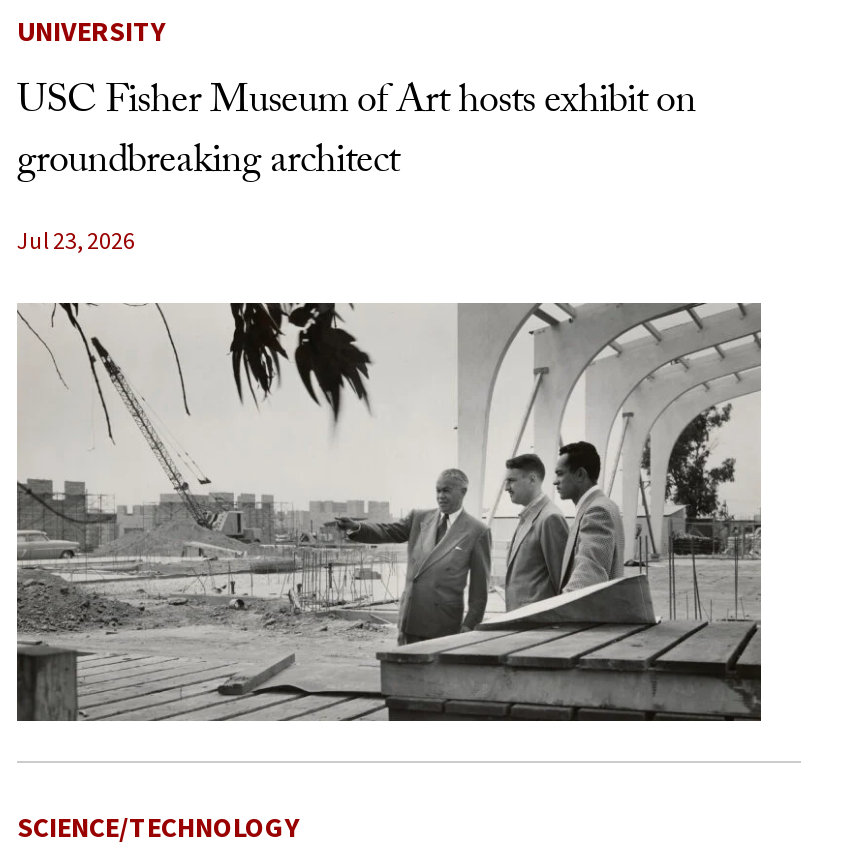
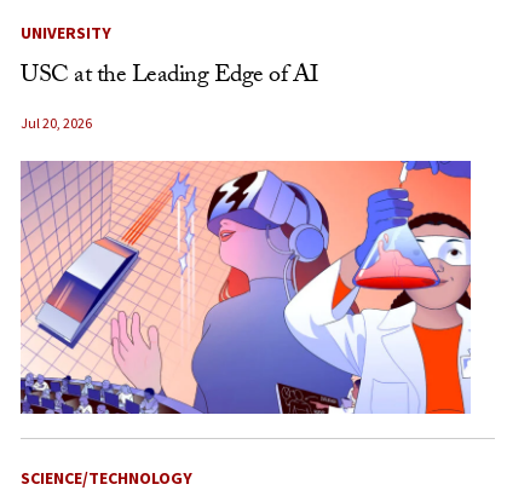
[17,71,696,255] USC Fisher Museum of Art hosts exhibit on | groundbreaking architect | Jul 23, 2026 -> [21,57,318,132] USC at the Leading Edge of AI | Jul 20, 2026
[15,301,763,723] [image] -> [21,160,472,415] [image]

